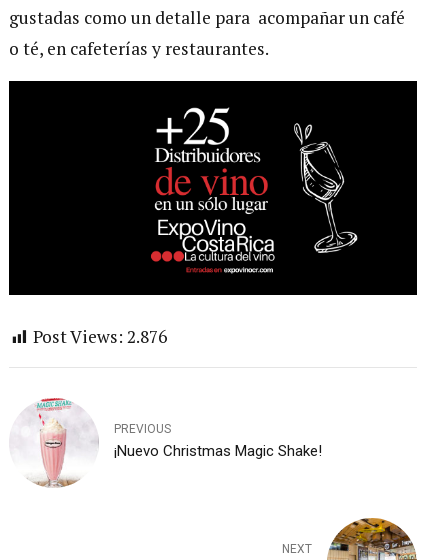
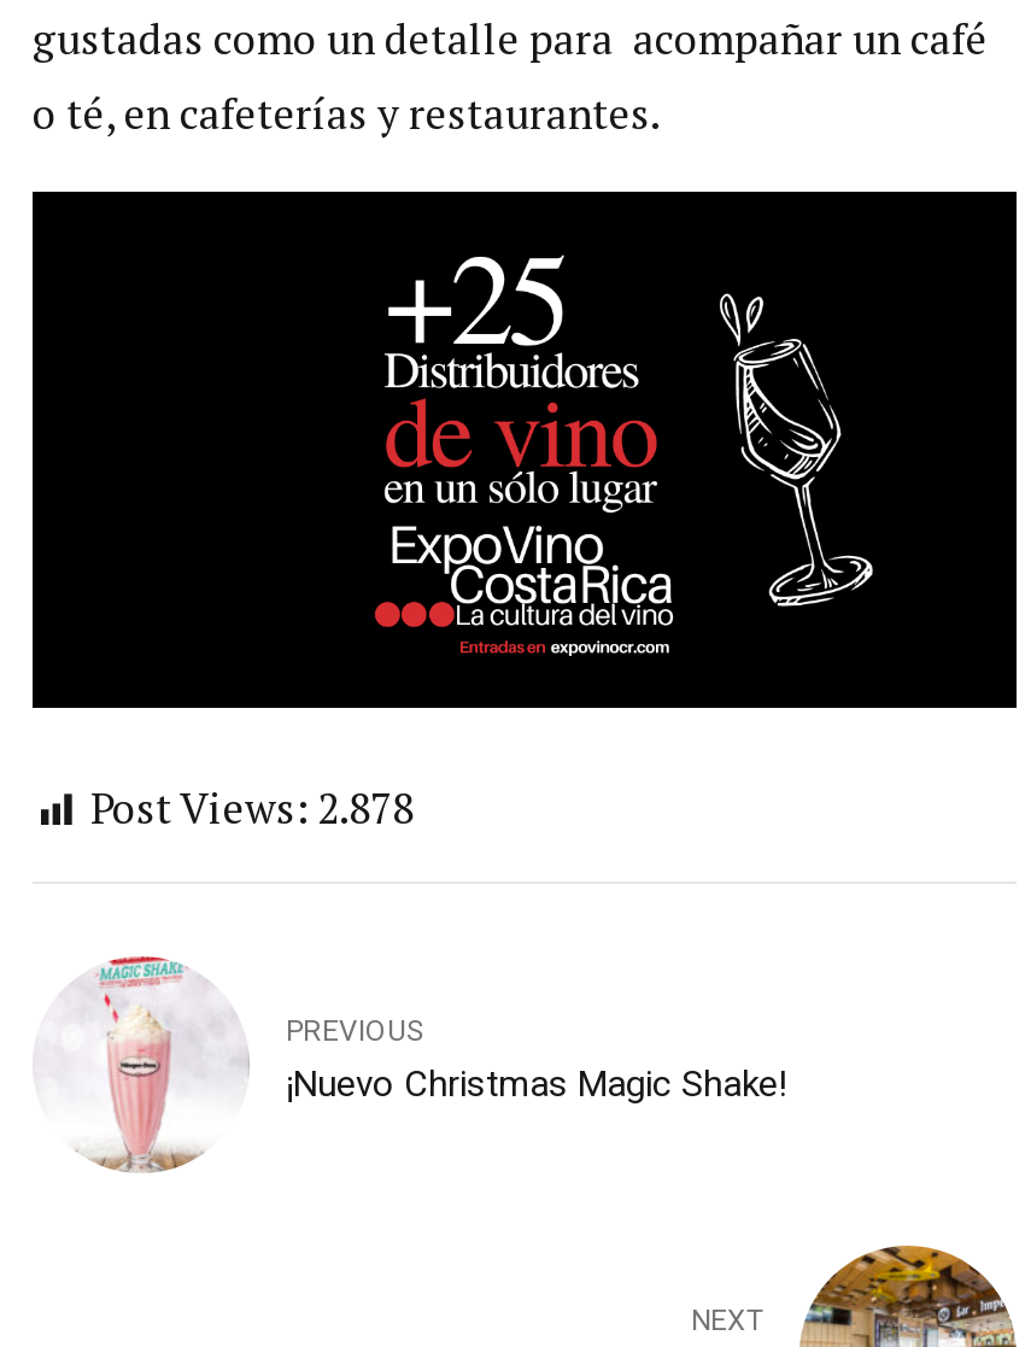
[33,325,167,348] Post Views: 2.876 -> [90,781,414,837] Post Views: 2.878

